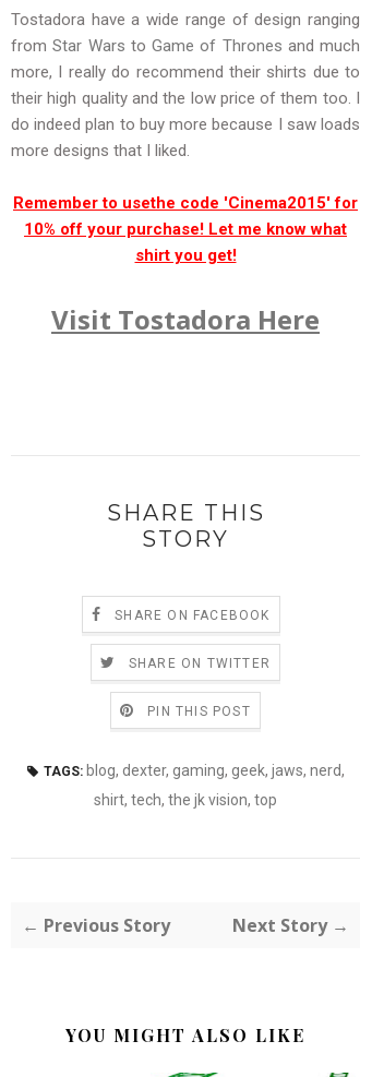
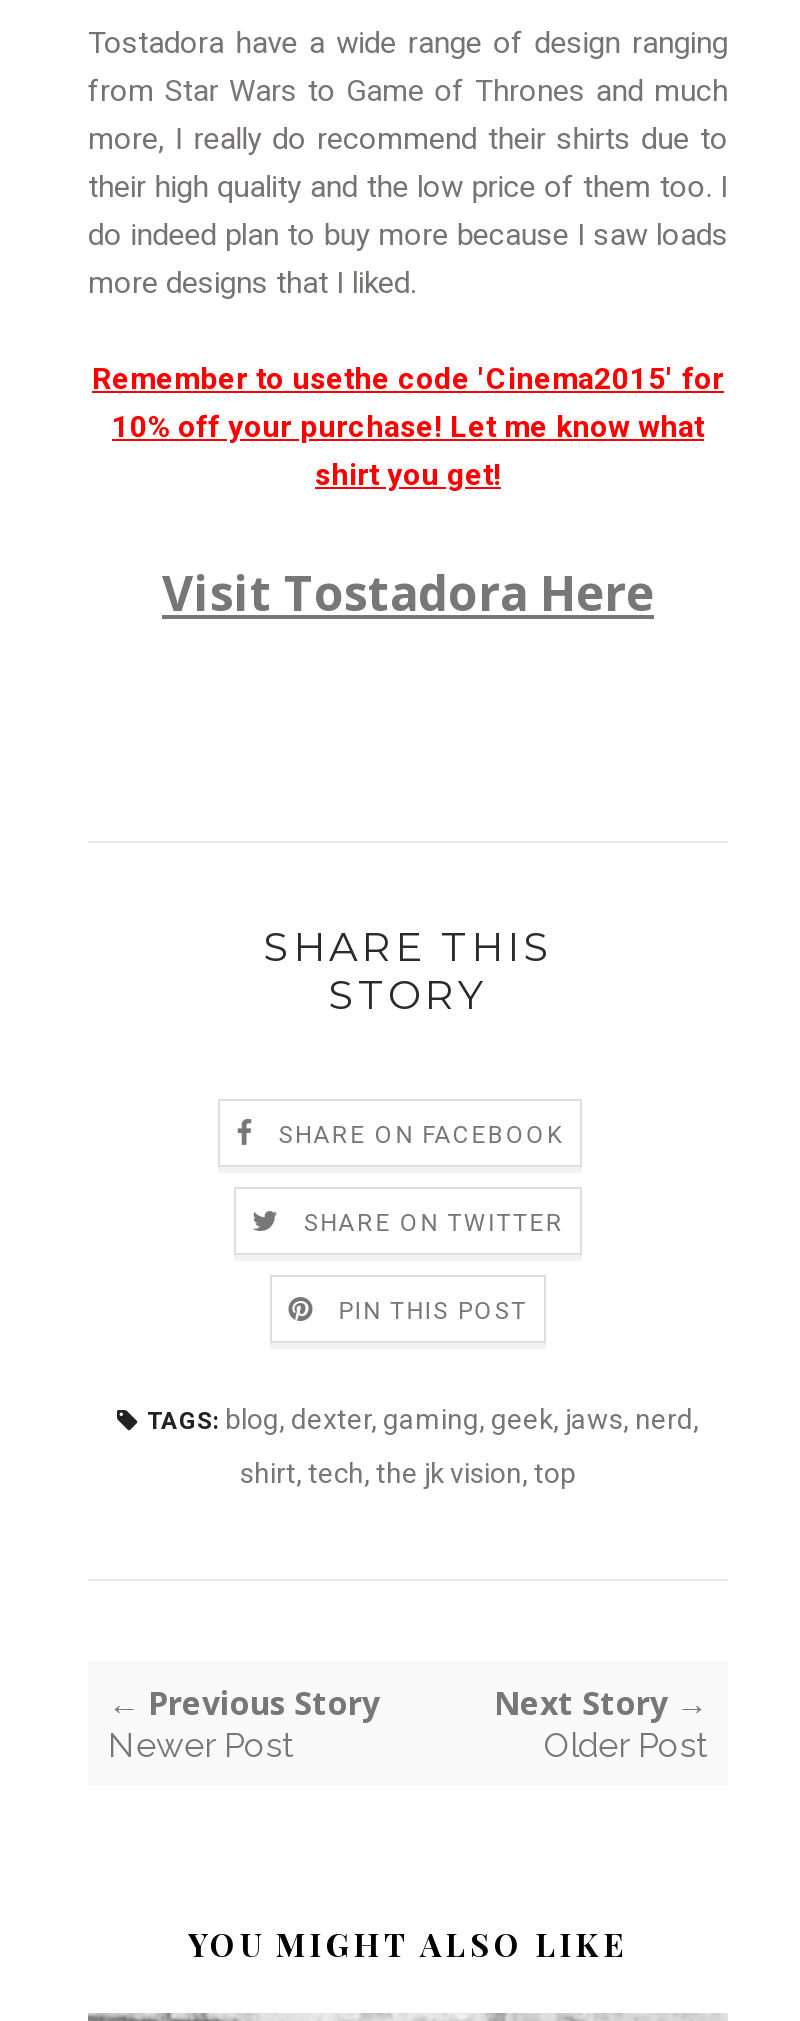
none -> [108,1725,294,1765] Newer Post
none -> [544,1725,708,1765] Older Post

